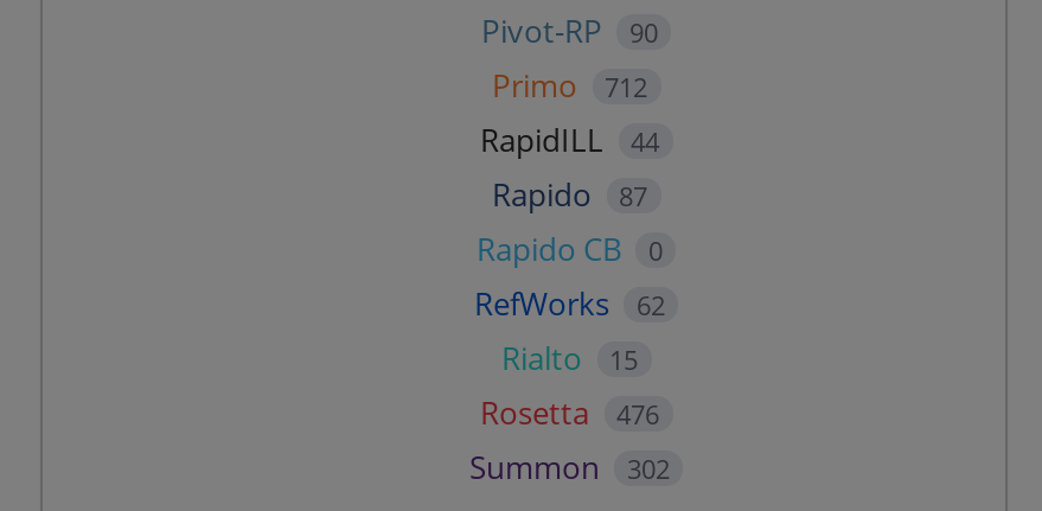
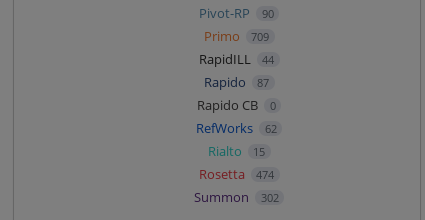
[492,64,647,107] Primo 712 -> [203,27,269,45] Primo 709
[480,391,659,434] Rosetta 476 -> [198,165,274,183] Rosetta 474

